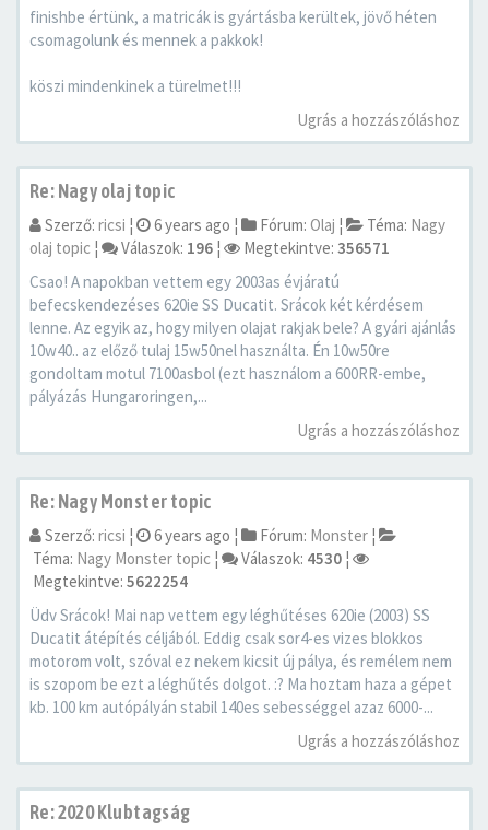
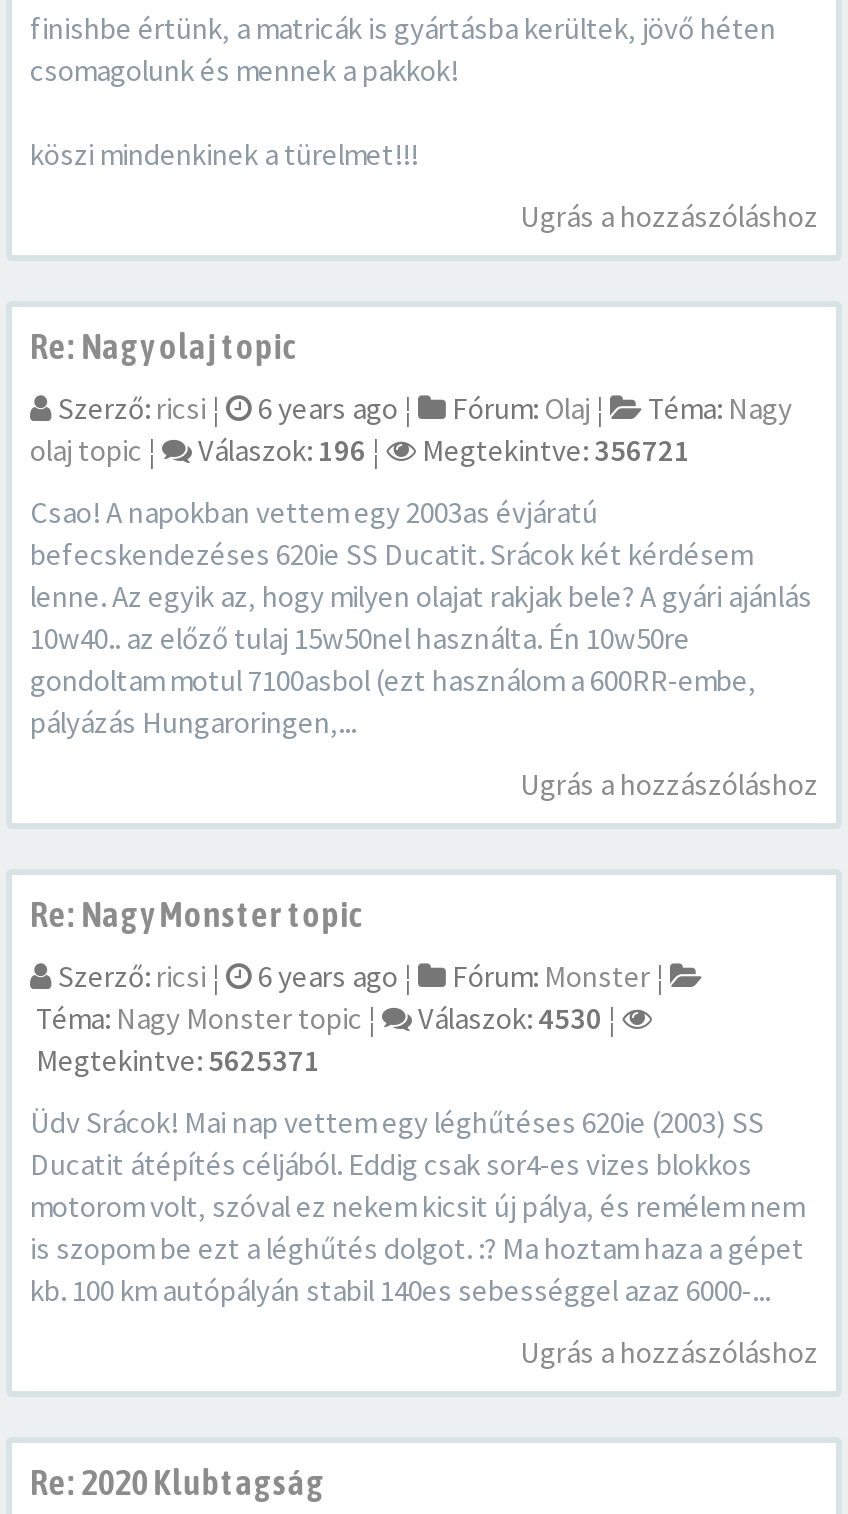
[29,237,390,258] olaj topic ¦ Válaszok: 196 ¦ Megtekintve: 356571 -> [30,431,690,469] olaj topic ¦ Válaszok: 196 ¦ Megtekintve: 356721
[29,571,188,592] Megtekintve: 5622254 -> [30,1041,320,1079] Megtekintve: 5625371

